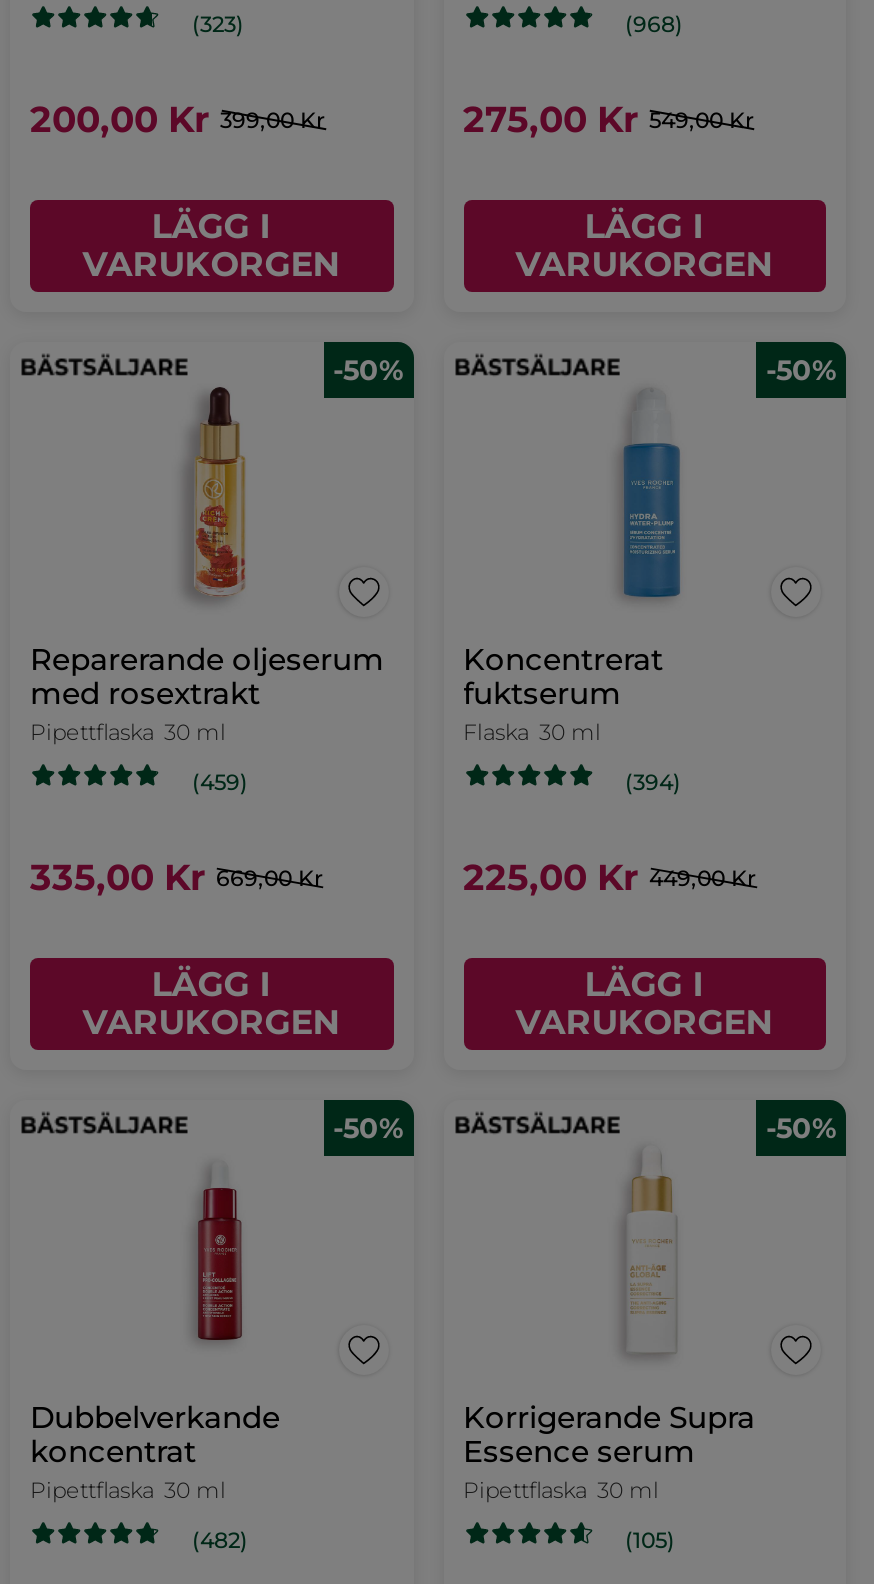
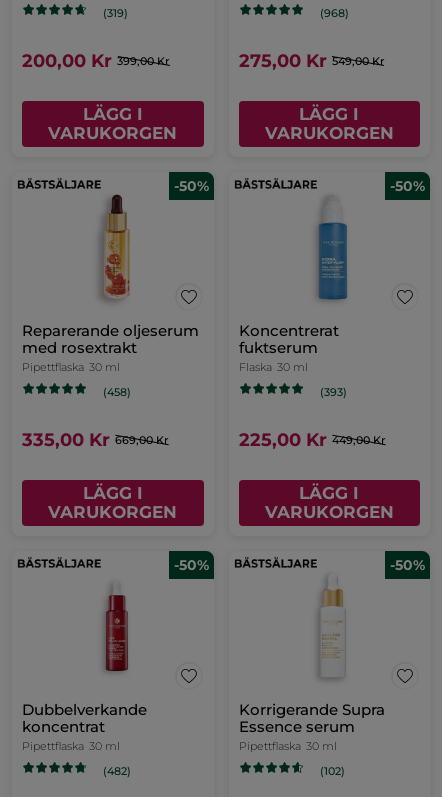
[192,11,244,39] (323) -> [103,6,128,20] (319)
[192,769,248,797] (459) -> [103,385,131,399] (458)
[625,769,681,797] (394) -> [319,385,346,399] (393)
[625,1527,675,1555] (105) -> [319,764,344,778] (102)

